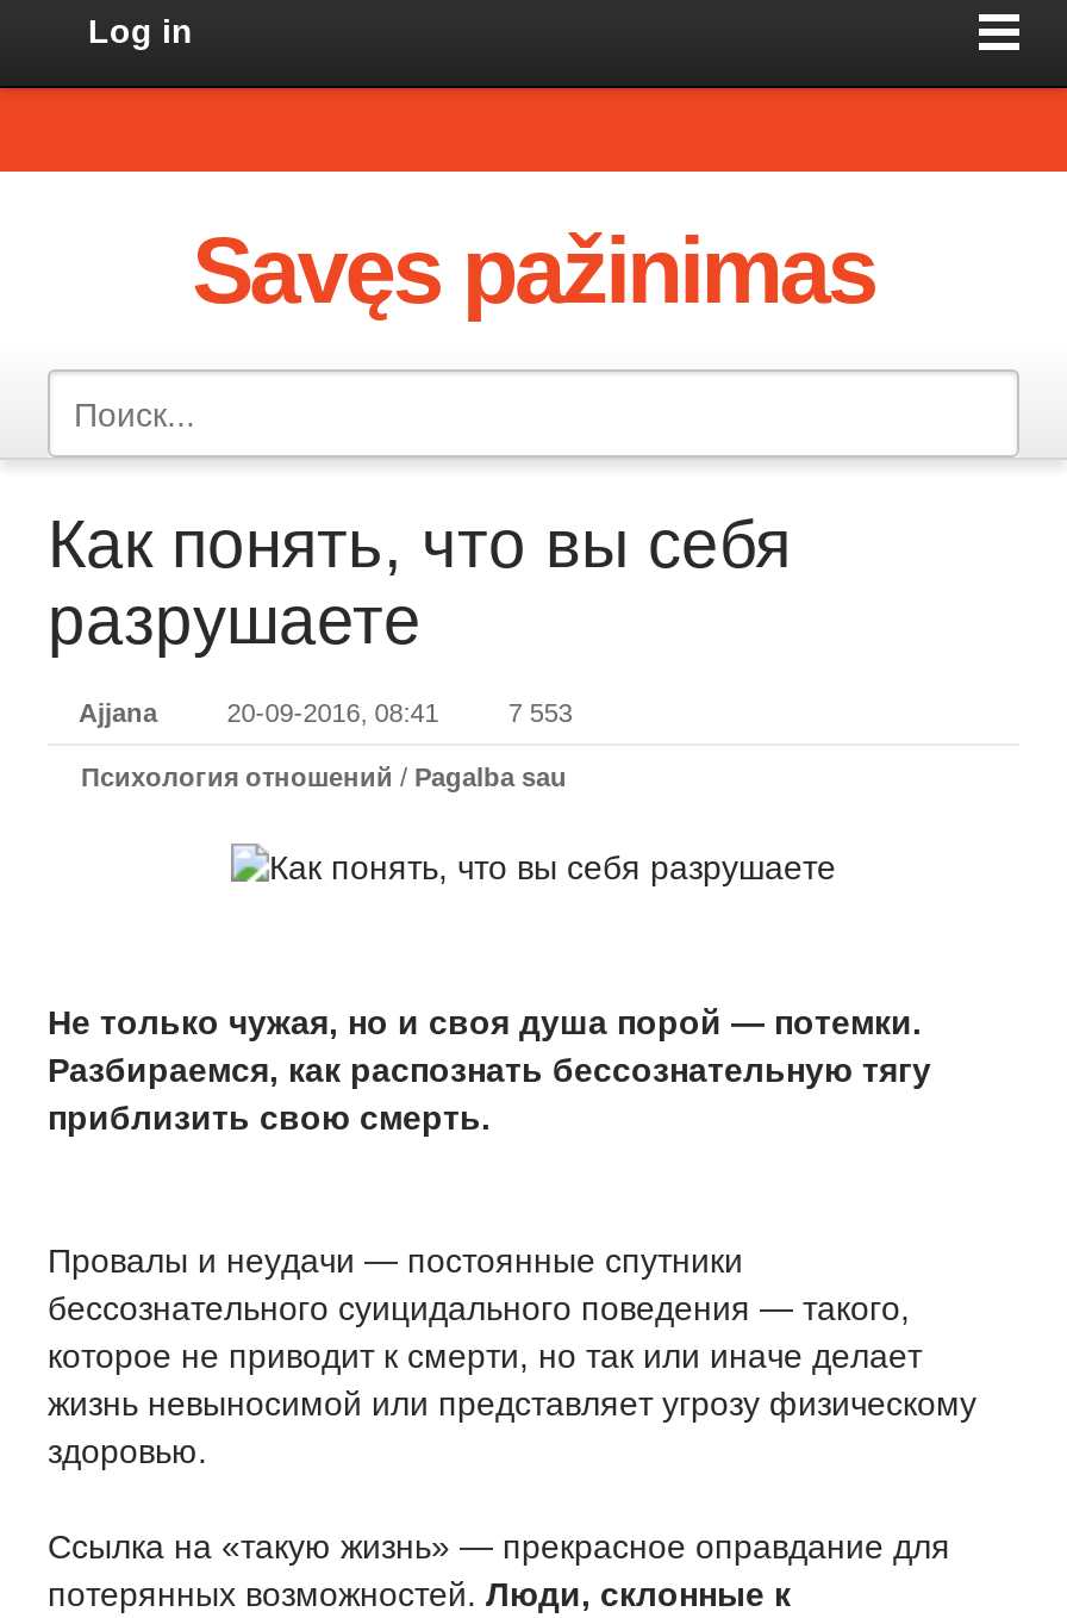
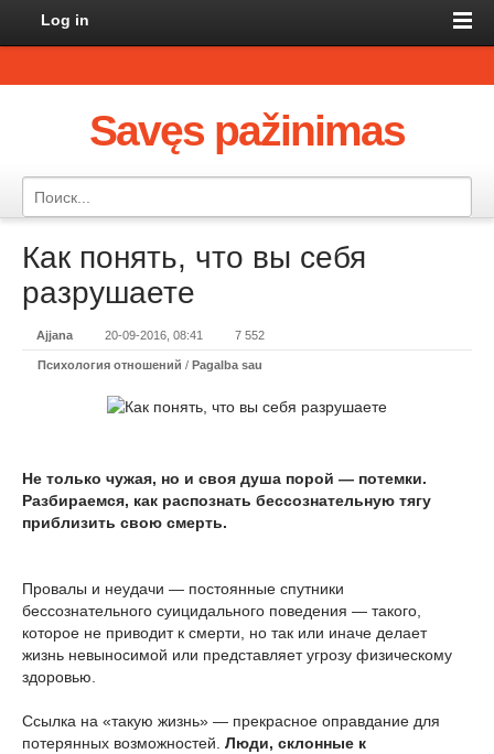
[508,698,573,727] 7 553 -> [235,328,265,342] 7 552

